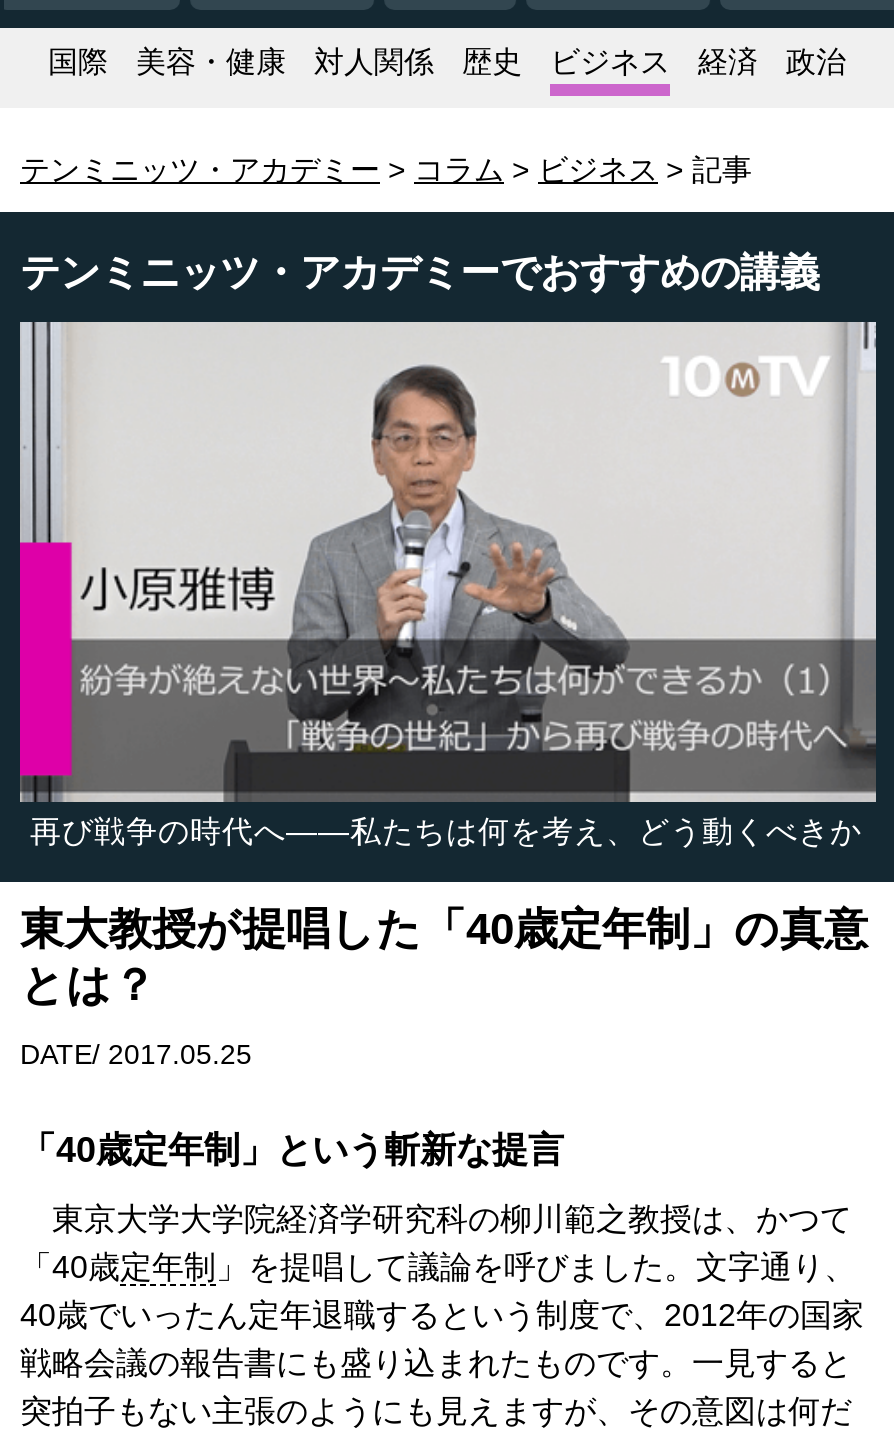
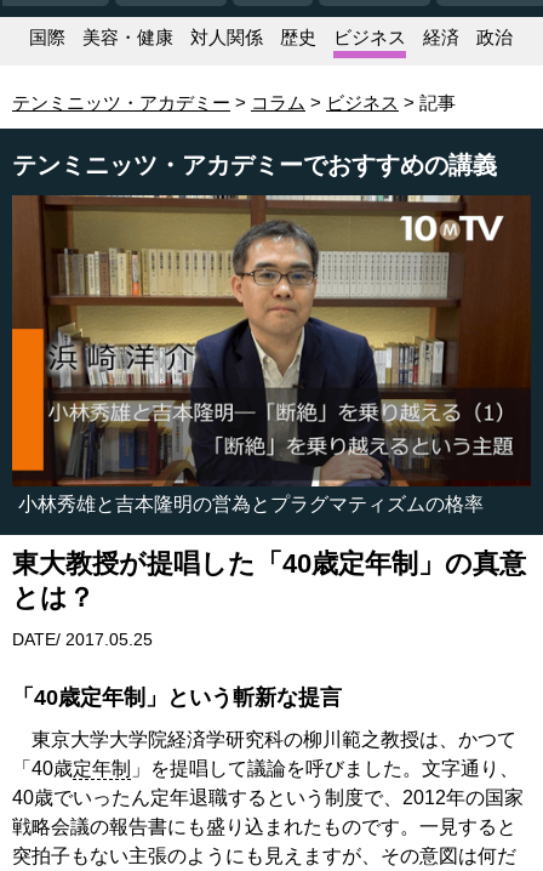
[18,320,878,849] [image] | 再び戦争の時代へ――私たちは何を考え、どう動くべきか -> [11,194,531,515] [image] | 小林秀雄と吉本隆明の営為とプラグマティズムの格率

